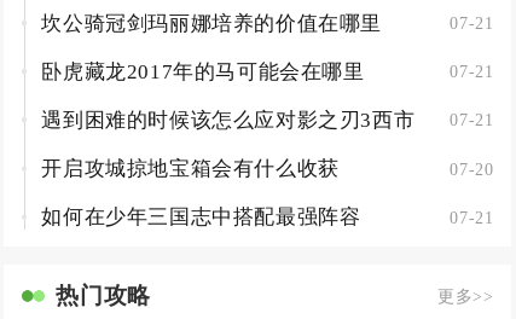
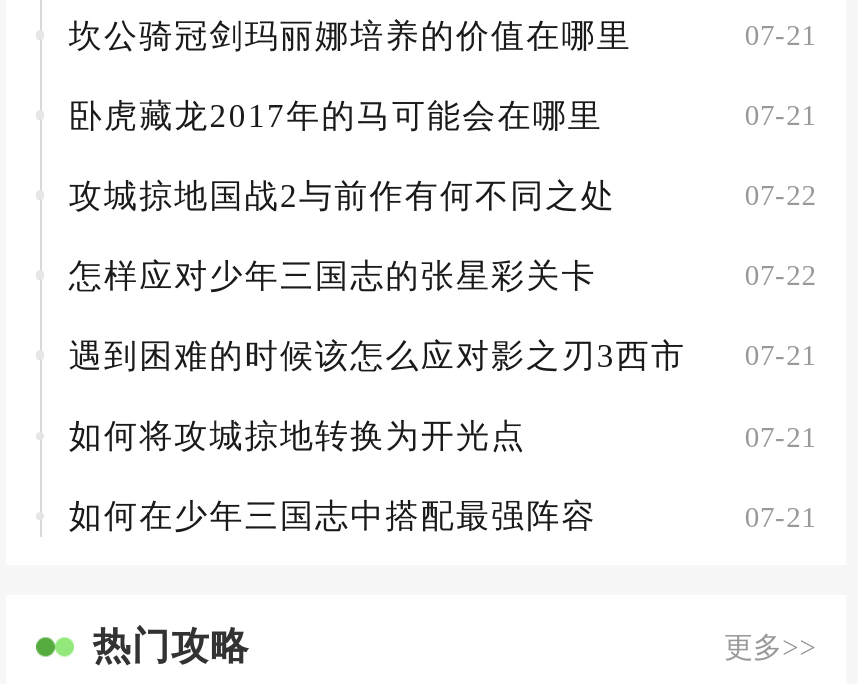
none -> [69,177,817,295] 攻城掠地国战2与前作有何不同之处 | 07-22 | 怎样应对少年三国志的张星彩关卡 | 07-22
[42,157,493,180] 开启攻城掠地宝箱会有什么收获 | 07-20 -> [69,418,817,456] 如何将攻城掠地转换为开光点 | 07-21

